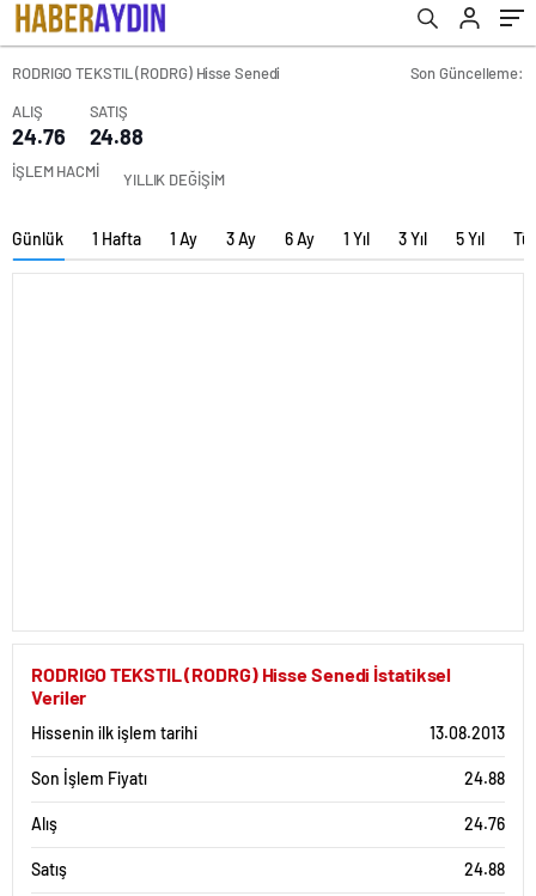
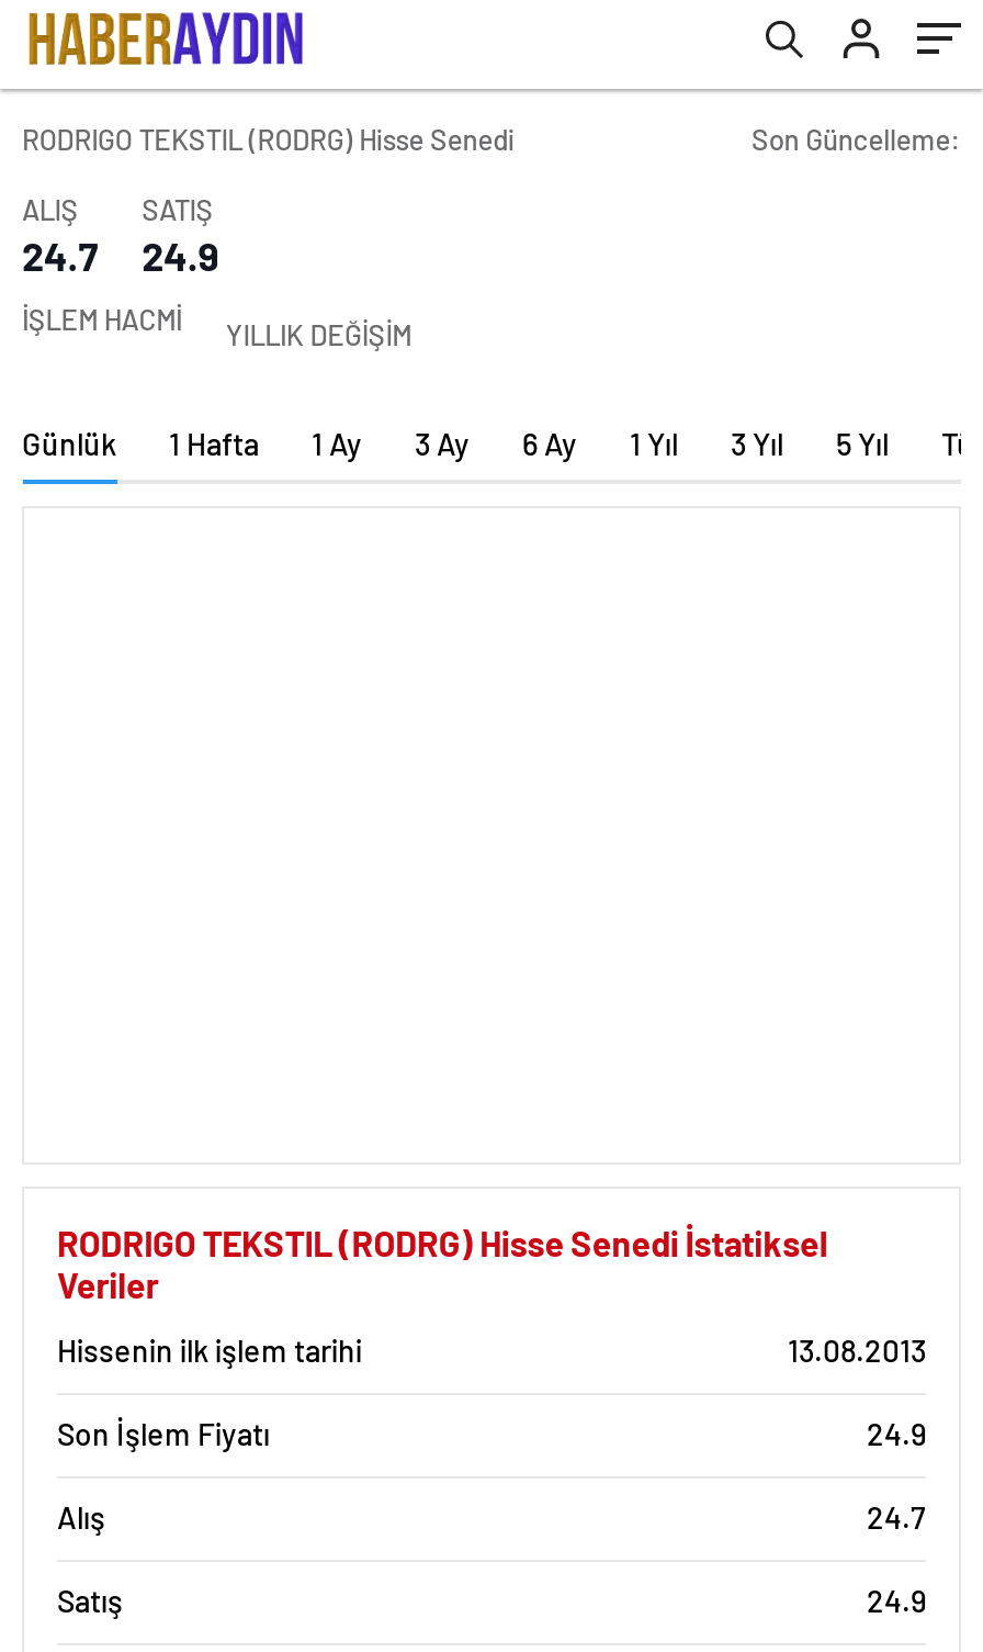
[12,123,65,150] 24.76 -> [22,232,98,280] 24.7
[89,123,144,150] 24.88 -> [142,232,220,280] 24.9
[464,768,505,788] 24.88 -> [867,1415,926,1452] 24.9
[464,813,505,834] 24.76 -> [867,1498,926,1536] 24.7
[464,859,505,879] 24.88 -> [867,1582,926,1619] 24.9

